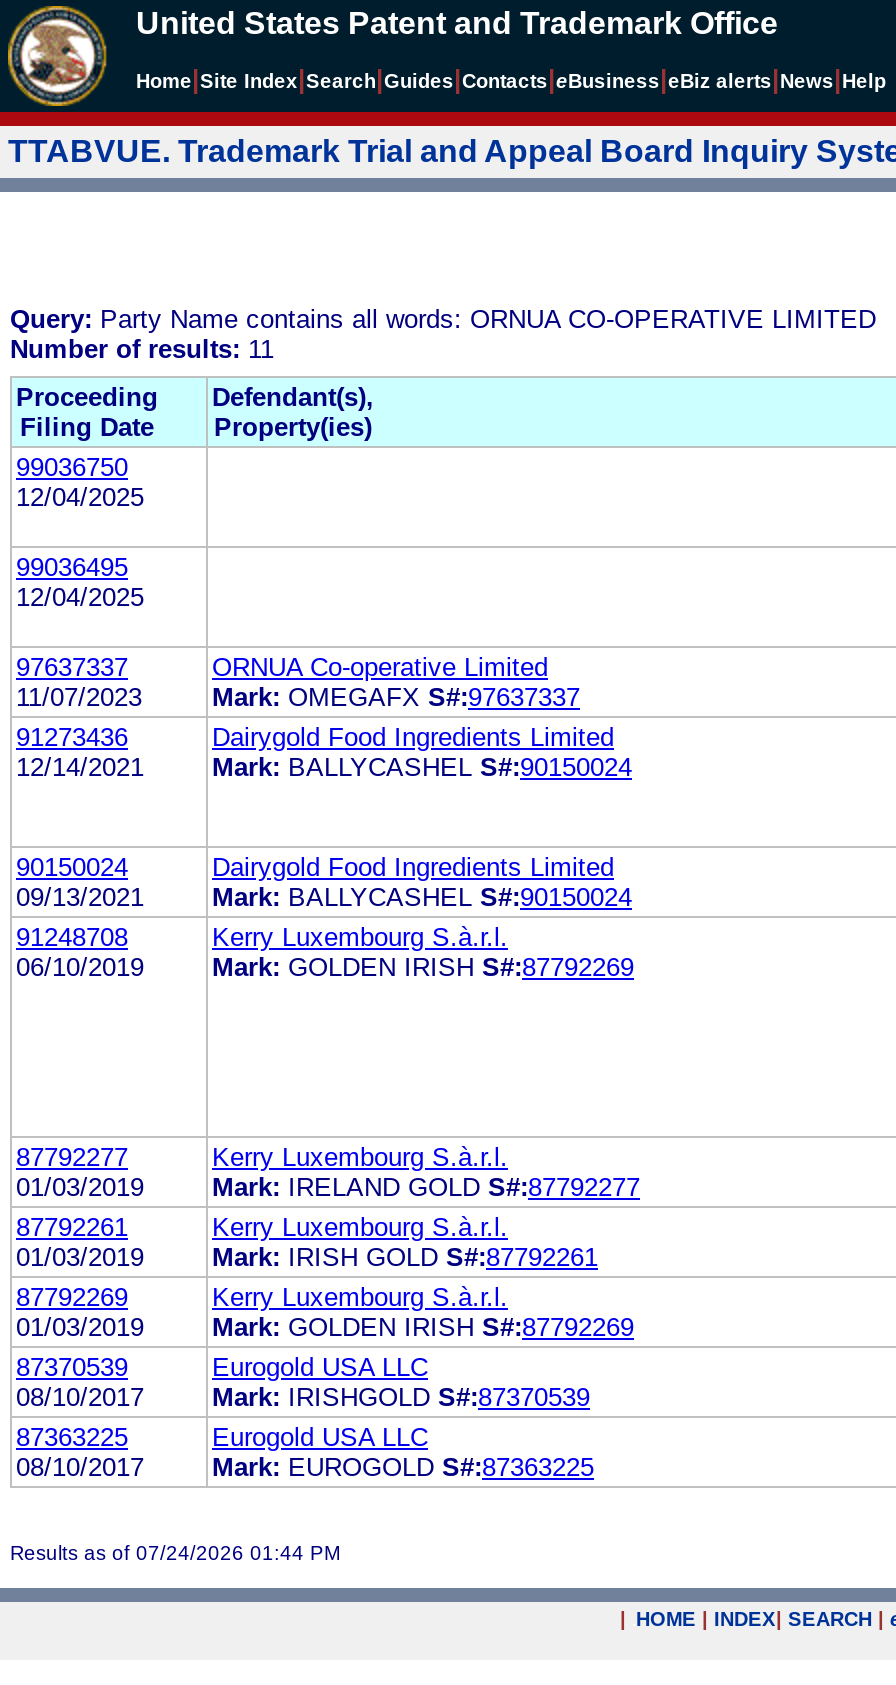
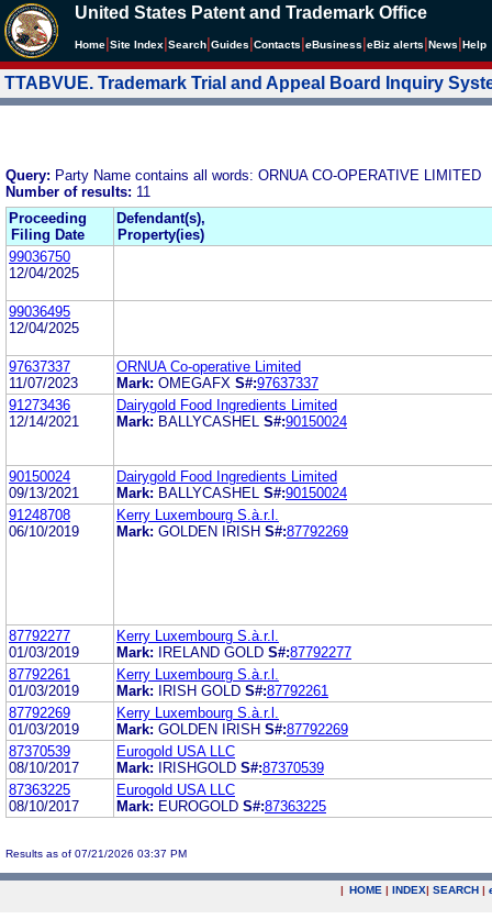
[10,1542,340,1564] Results as of 07/24/2026 01:44 PM -> [5,847,187,860] Results as of 07/21/2026 03:37 PM

